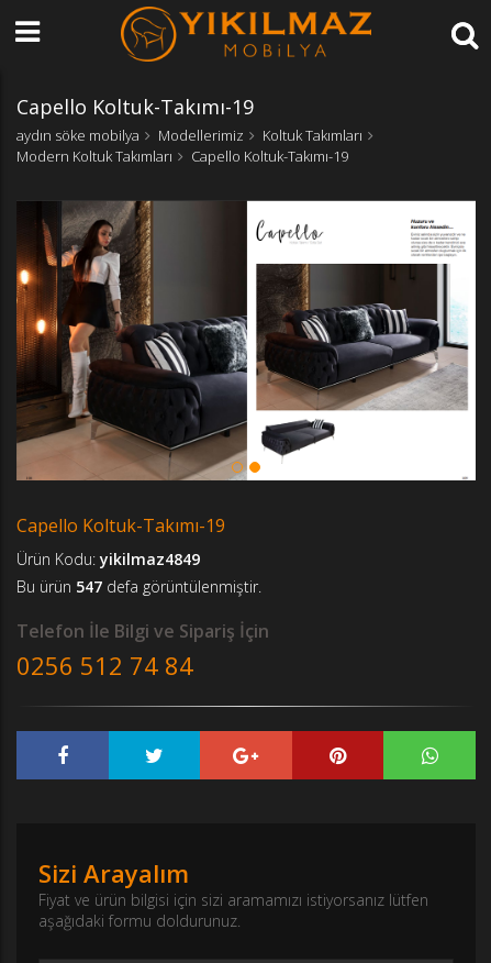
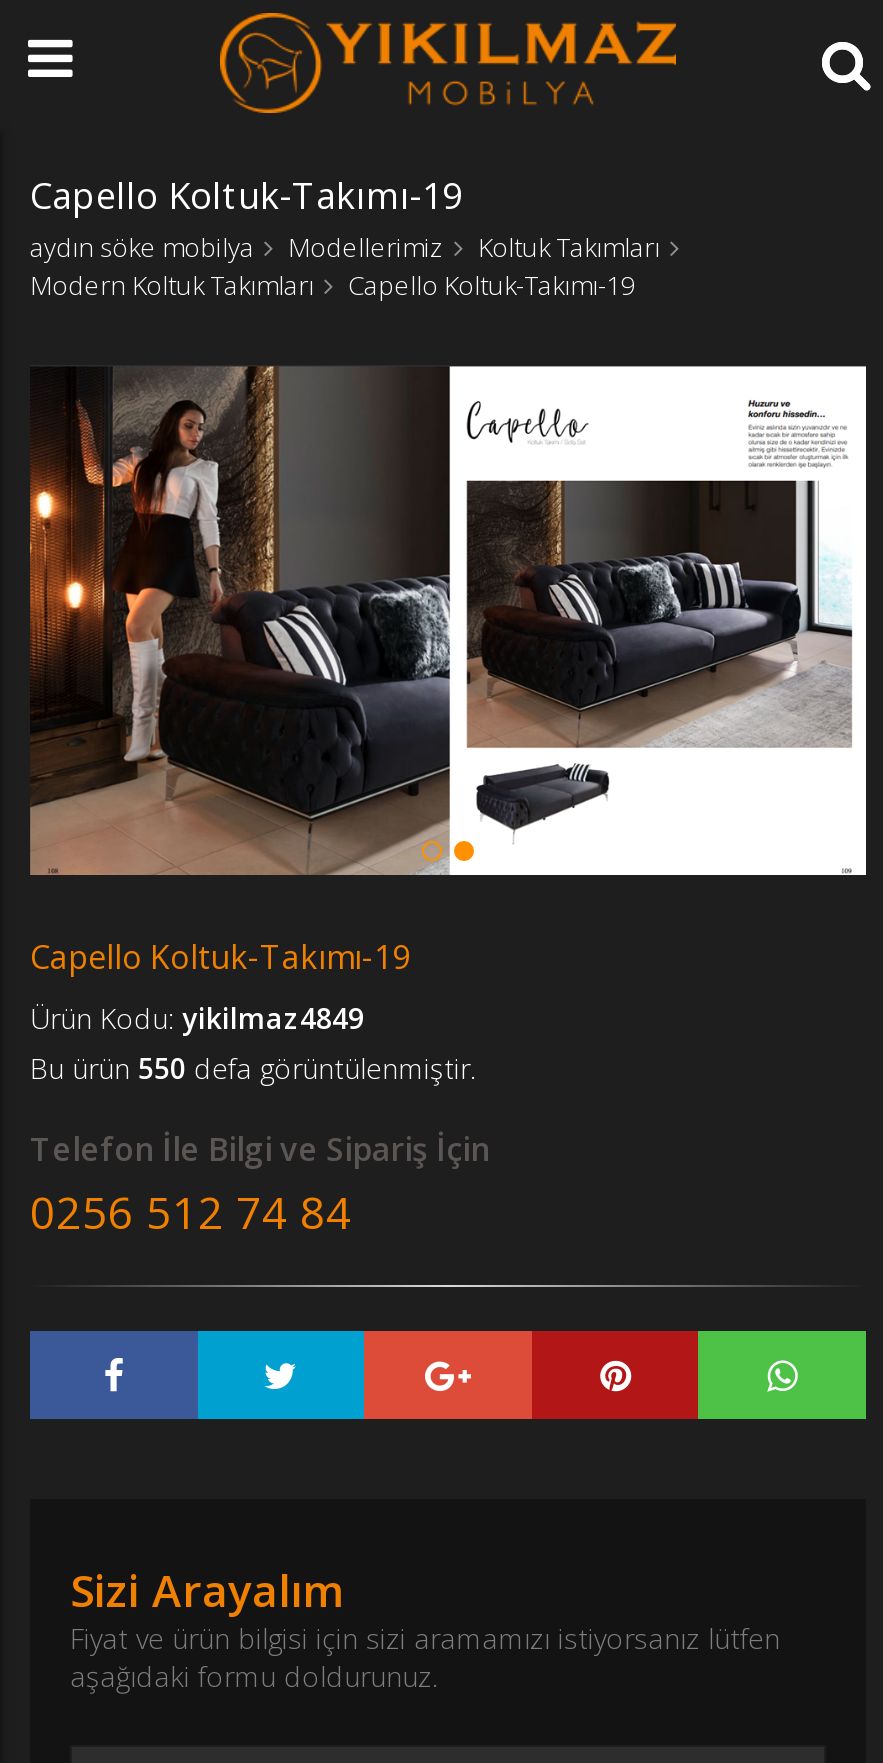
[16,576,261,597] Bu ürün 547 defa görüntülenmiştir. -> [30,1048,476,1086] Bu ürün 550 defa görüntülenmiştir.

